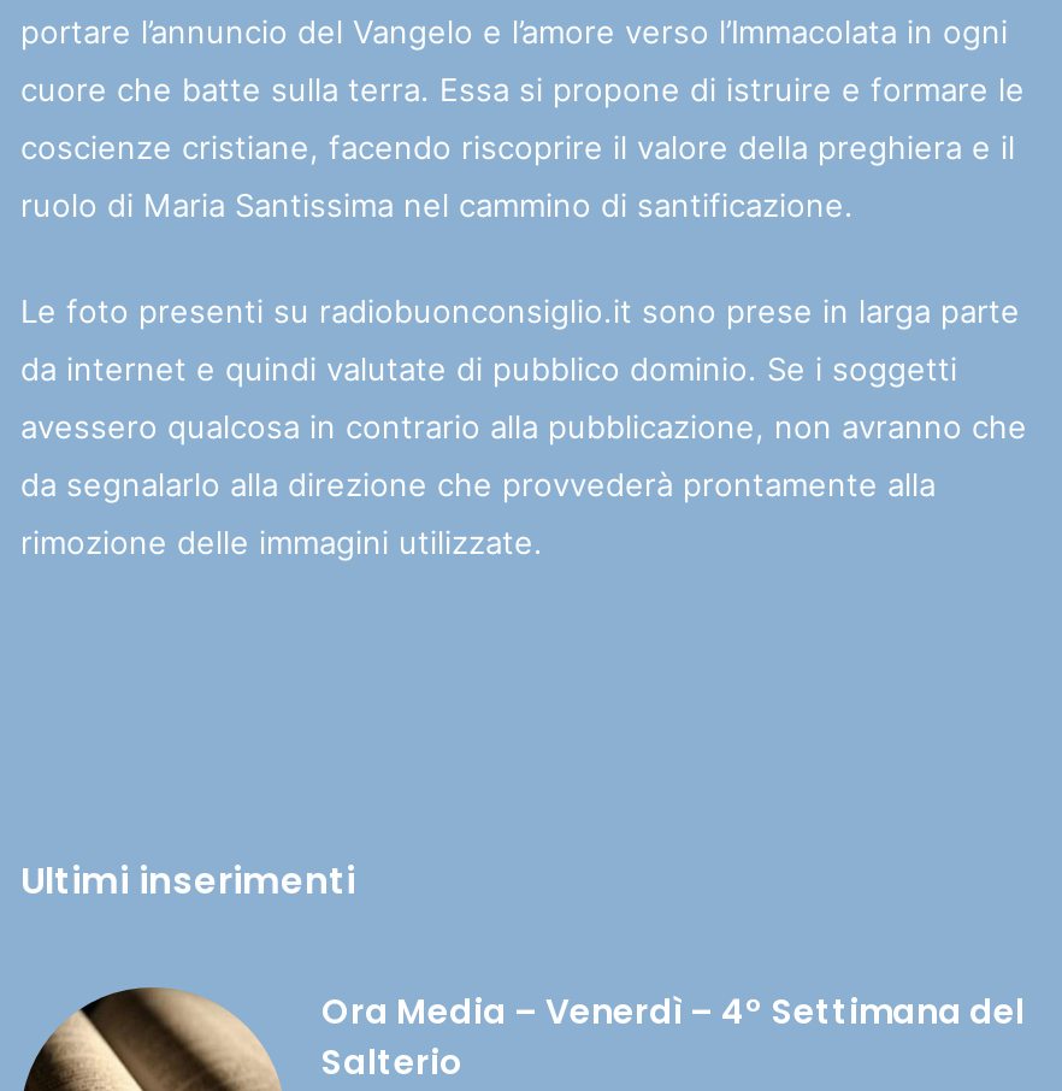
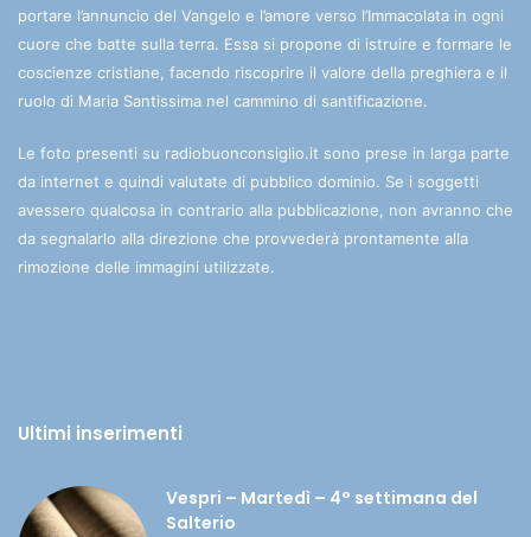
[321,987,1025,1035] Ora Media – Venerdì – 4° Settimana del -> [166,486,478,510] Vespri – Martedì – 4° settimana del

